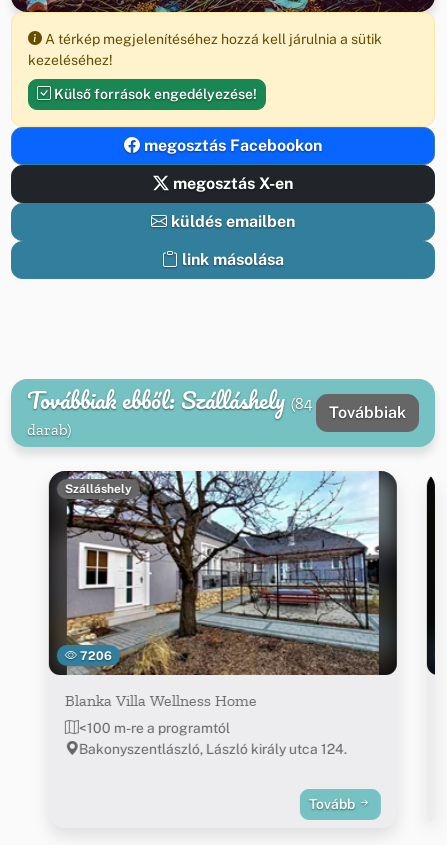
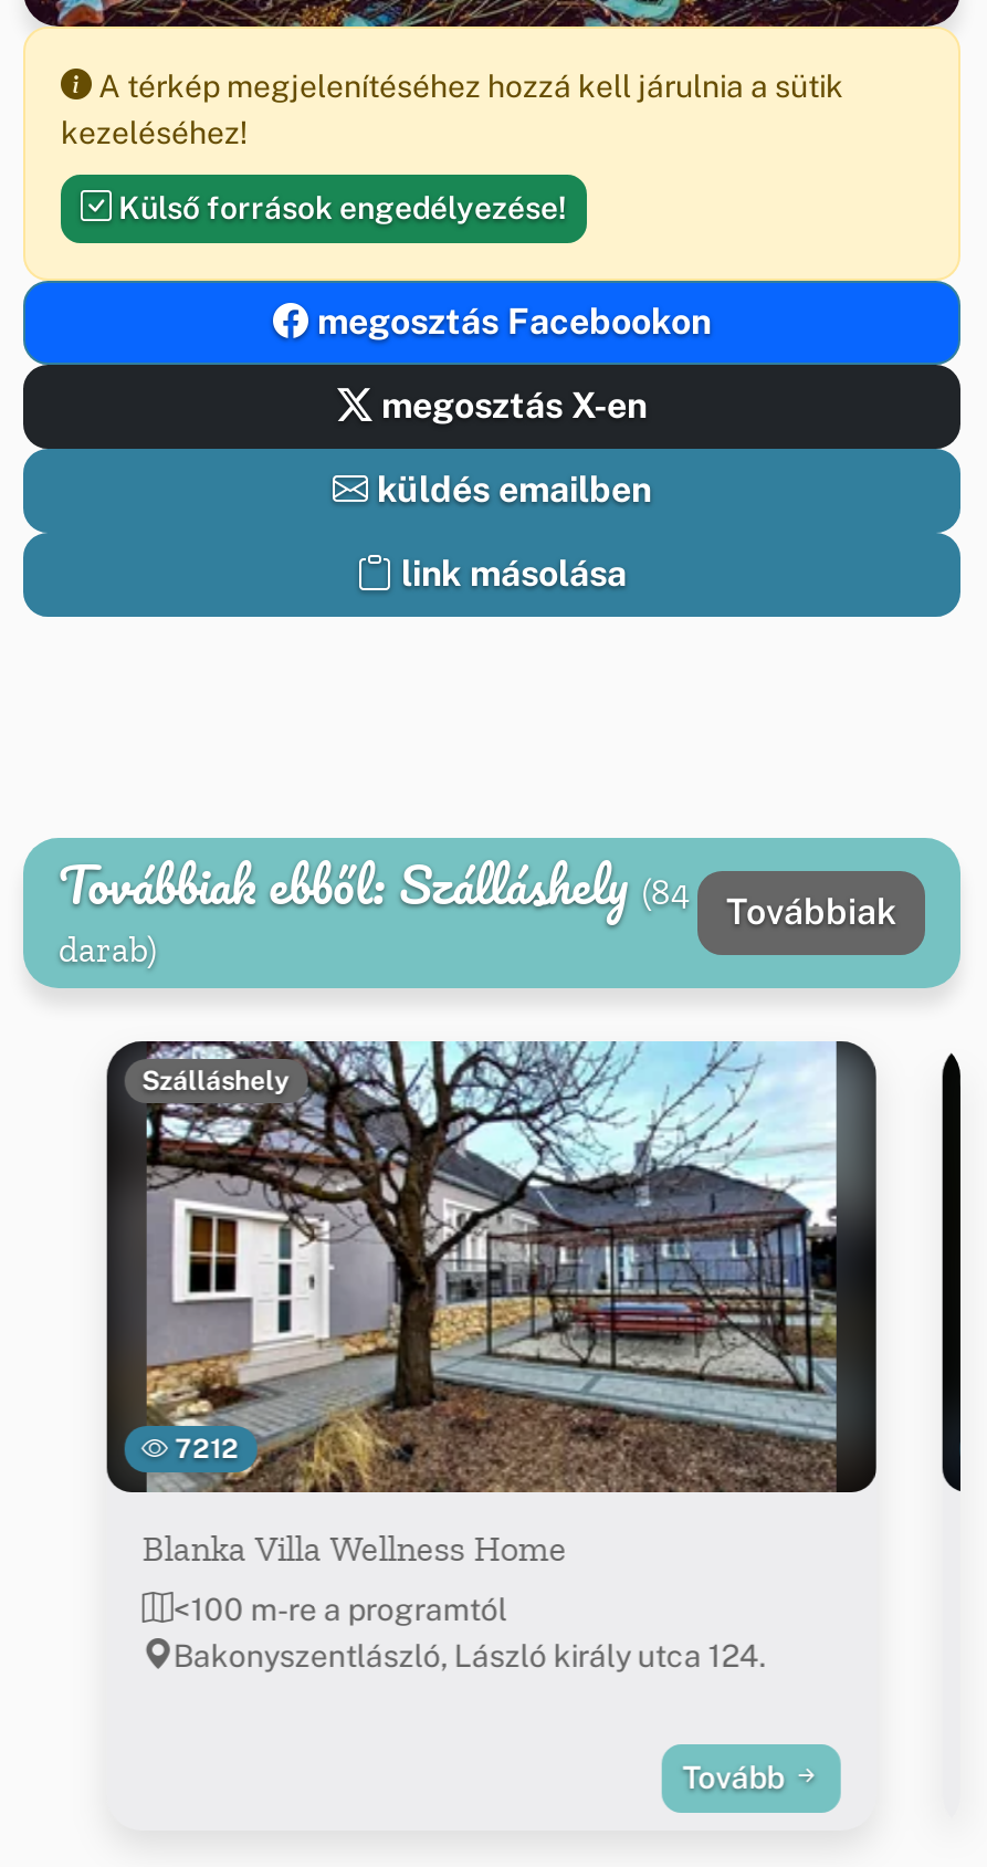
[77,649,112,663] 7206 -> [168,1434,239,1465] 7212

